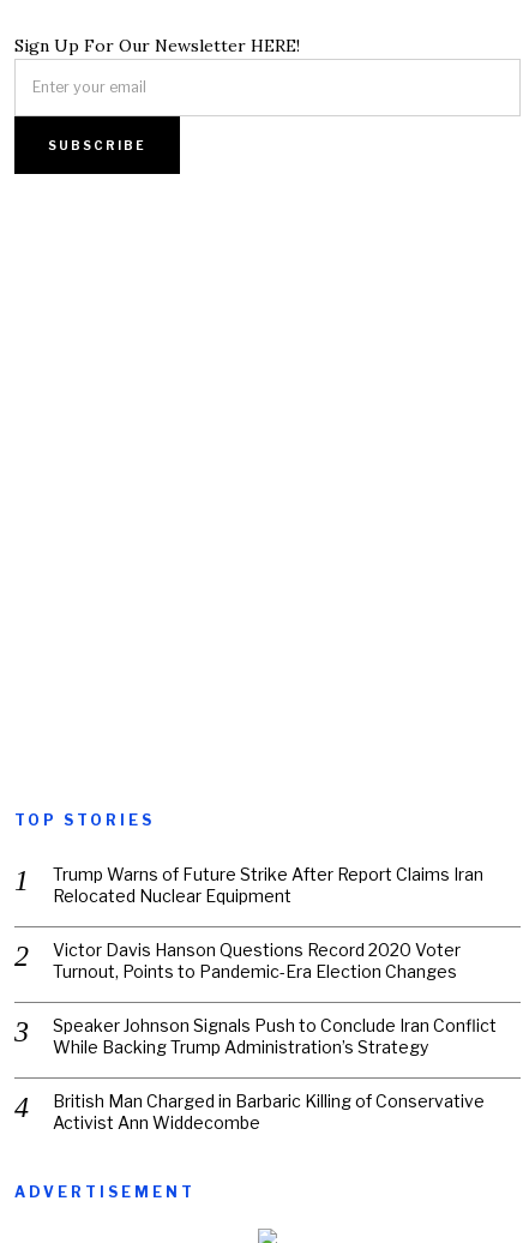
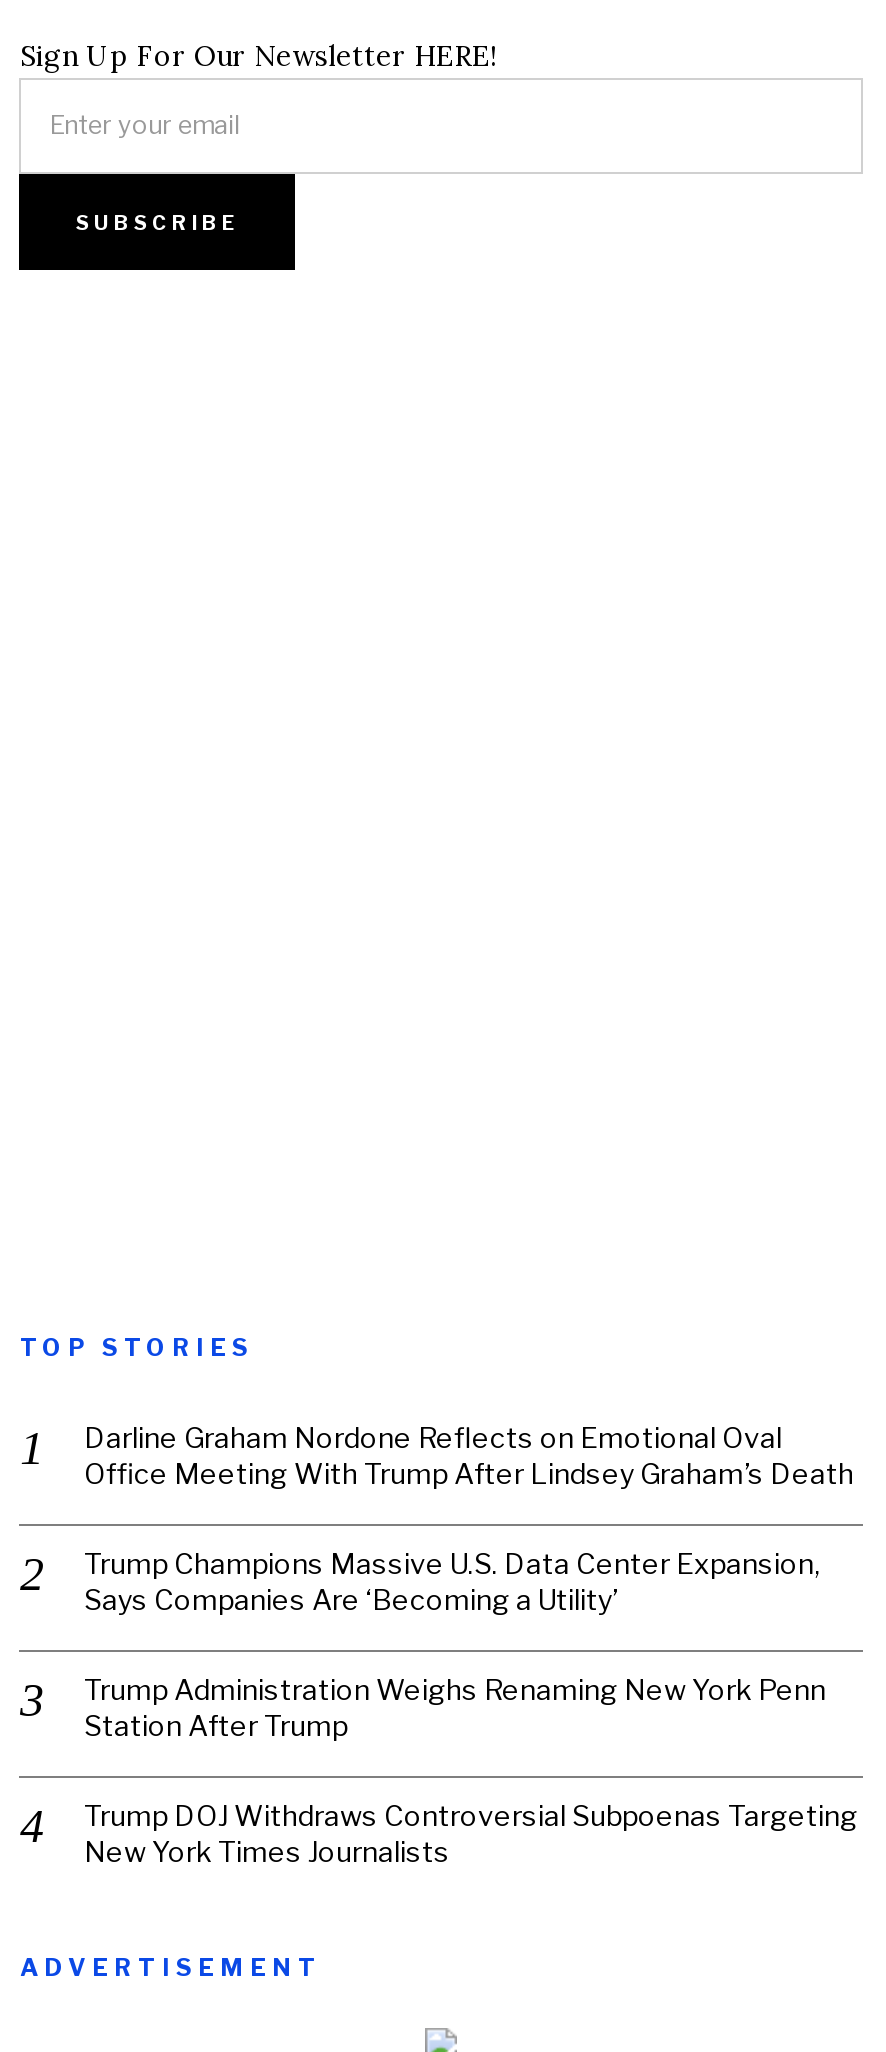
[53,864,484,906] Trump Warns of Future Strike After Report Claims Iran | Relocated Nuclear Equipment -> [84,1421,854,1491] Darline Graham Nordone Reflects on Emotional Oval | Office Meeting With Trump After Lindsey Graham’s Death
[53,940,461,982] Victor Davis Hanson Questions Record 2020 Voter | Turnout, Points to Pandemic-Era Election Changes -> [84,1547,820,1617] Trump Champions Massive U.S. Data Center Expansion, | Says Companies Are ‘Becoming a Utility’
[53,1015,497,1057] Speaker Johnson Signals Push to Conclude Iran Conflict | While Backing Trump Administration’s Strategy -> [84,1673,826,1743] Trump Administration Weighs Renaming New York Penn | Station After Trump
[53,1091,485,1133] British Man Charged in Barbaric Killing of Conservative | Activist Ann Widdecombe -> [84,1799,858,1869] Trump DOJ Withdraws Controversial Subpoenas Targeting | New York Times Journalists

